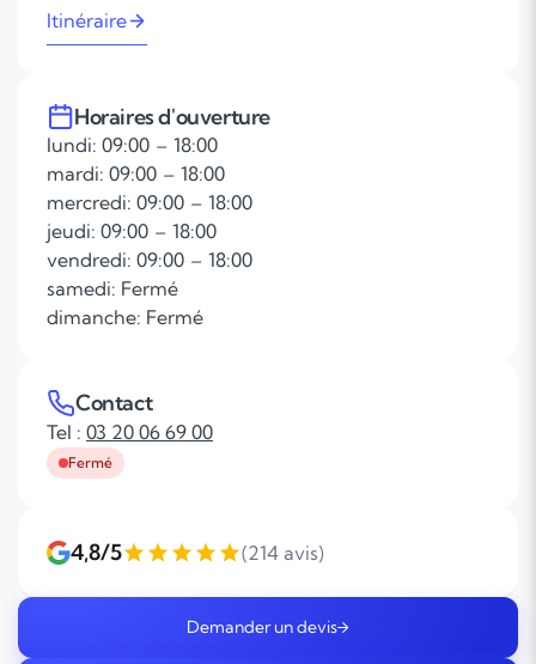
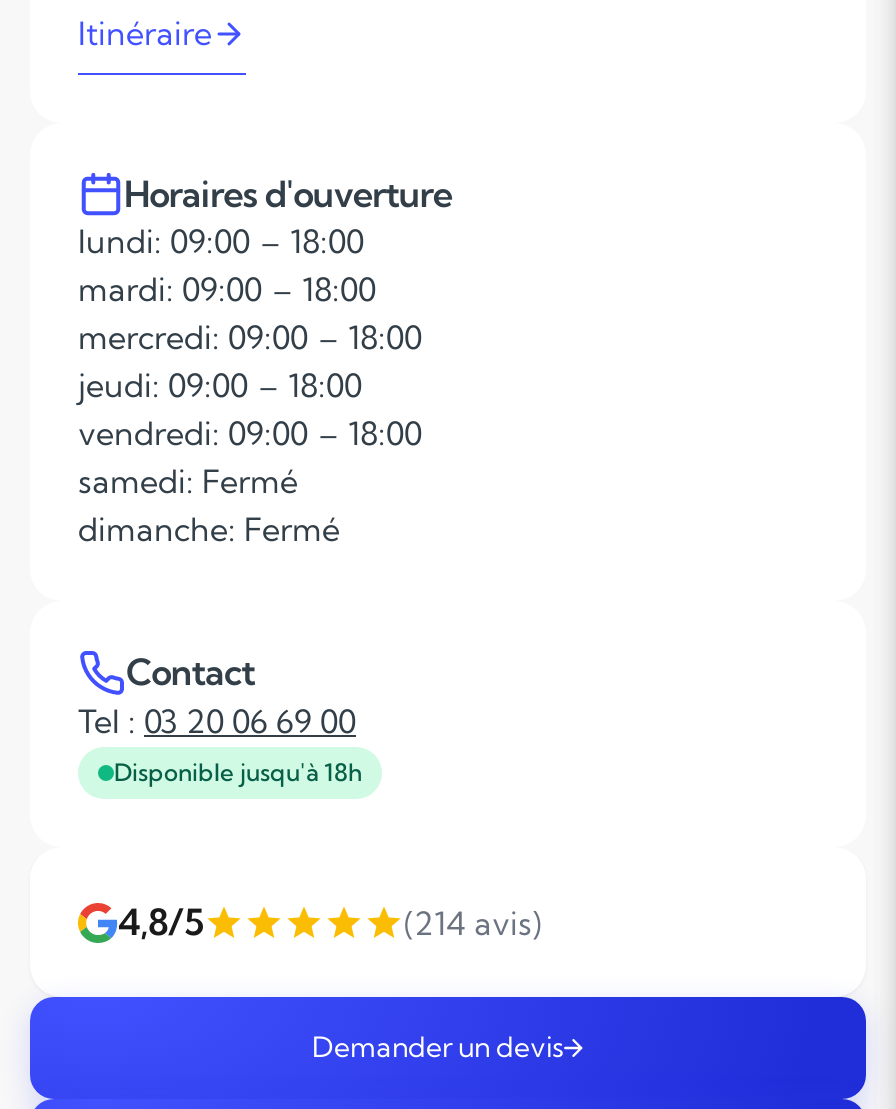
[68,454,112,472] Fermé -> [114,757,362,787] Disponible jusqu'à 18h

